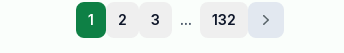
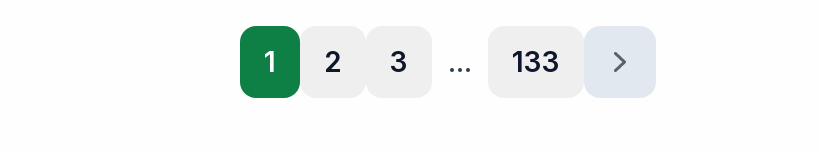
[212,11,236,28] 132 -> [512,44,560,78] 133

